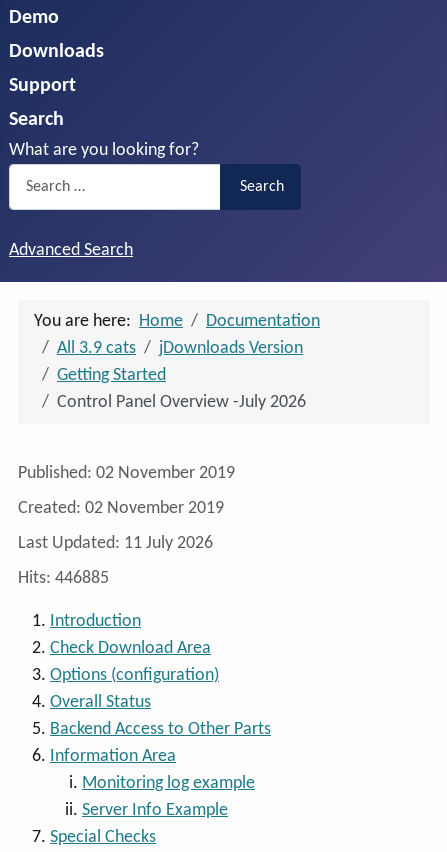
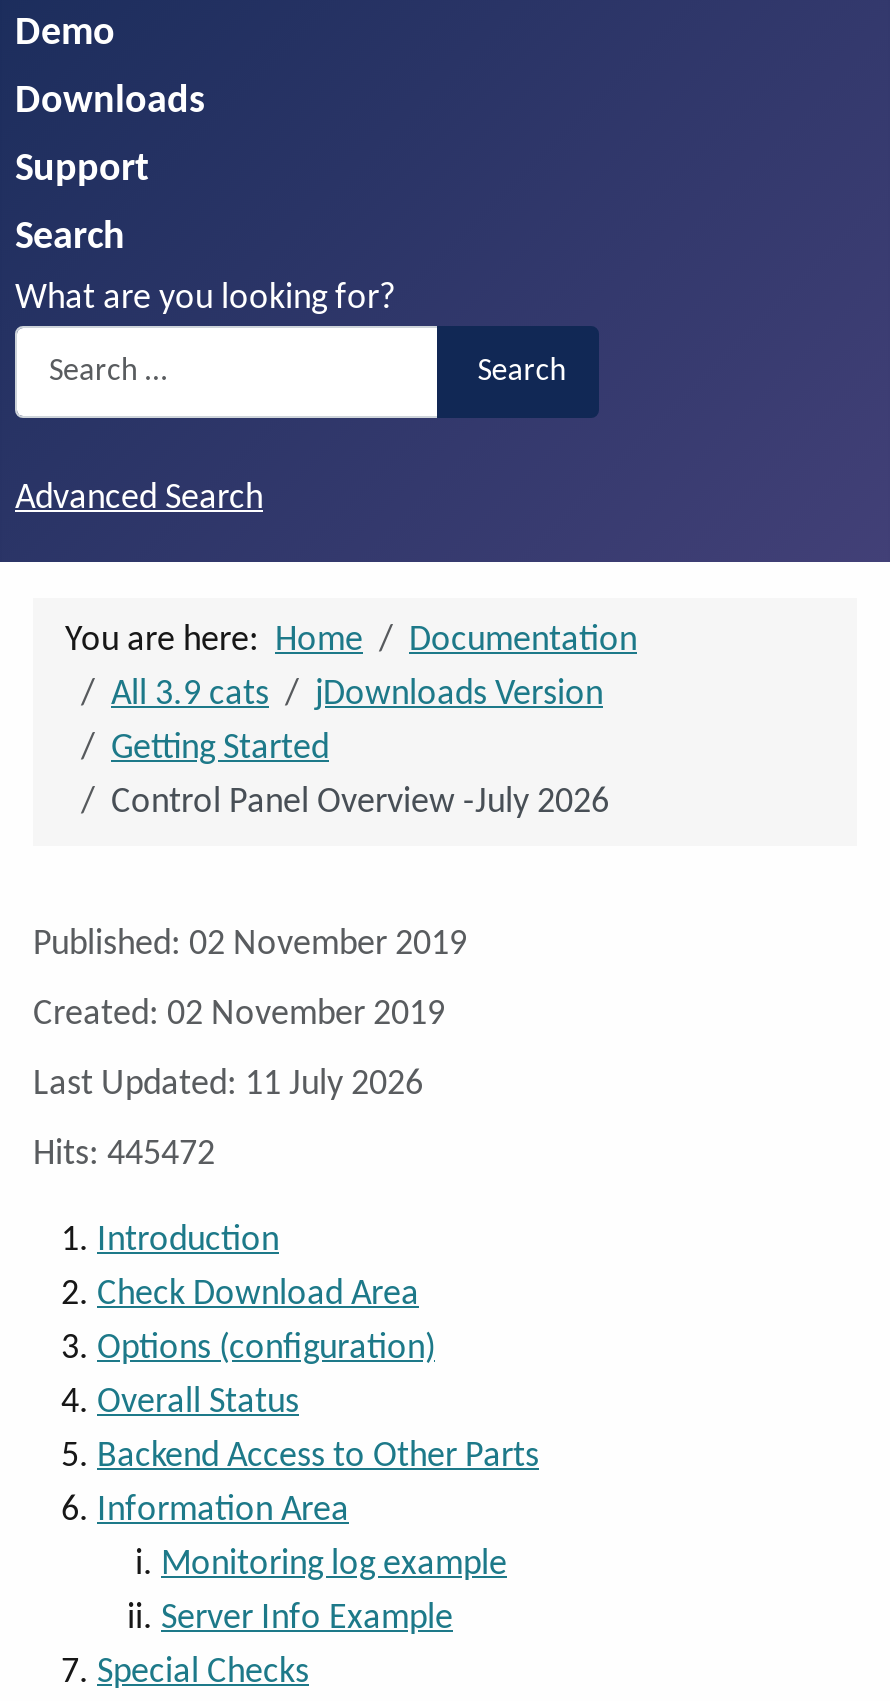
[18,568,109,587] Hits: 446885 -> [33,1135,215,1173] Hits: 445472

